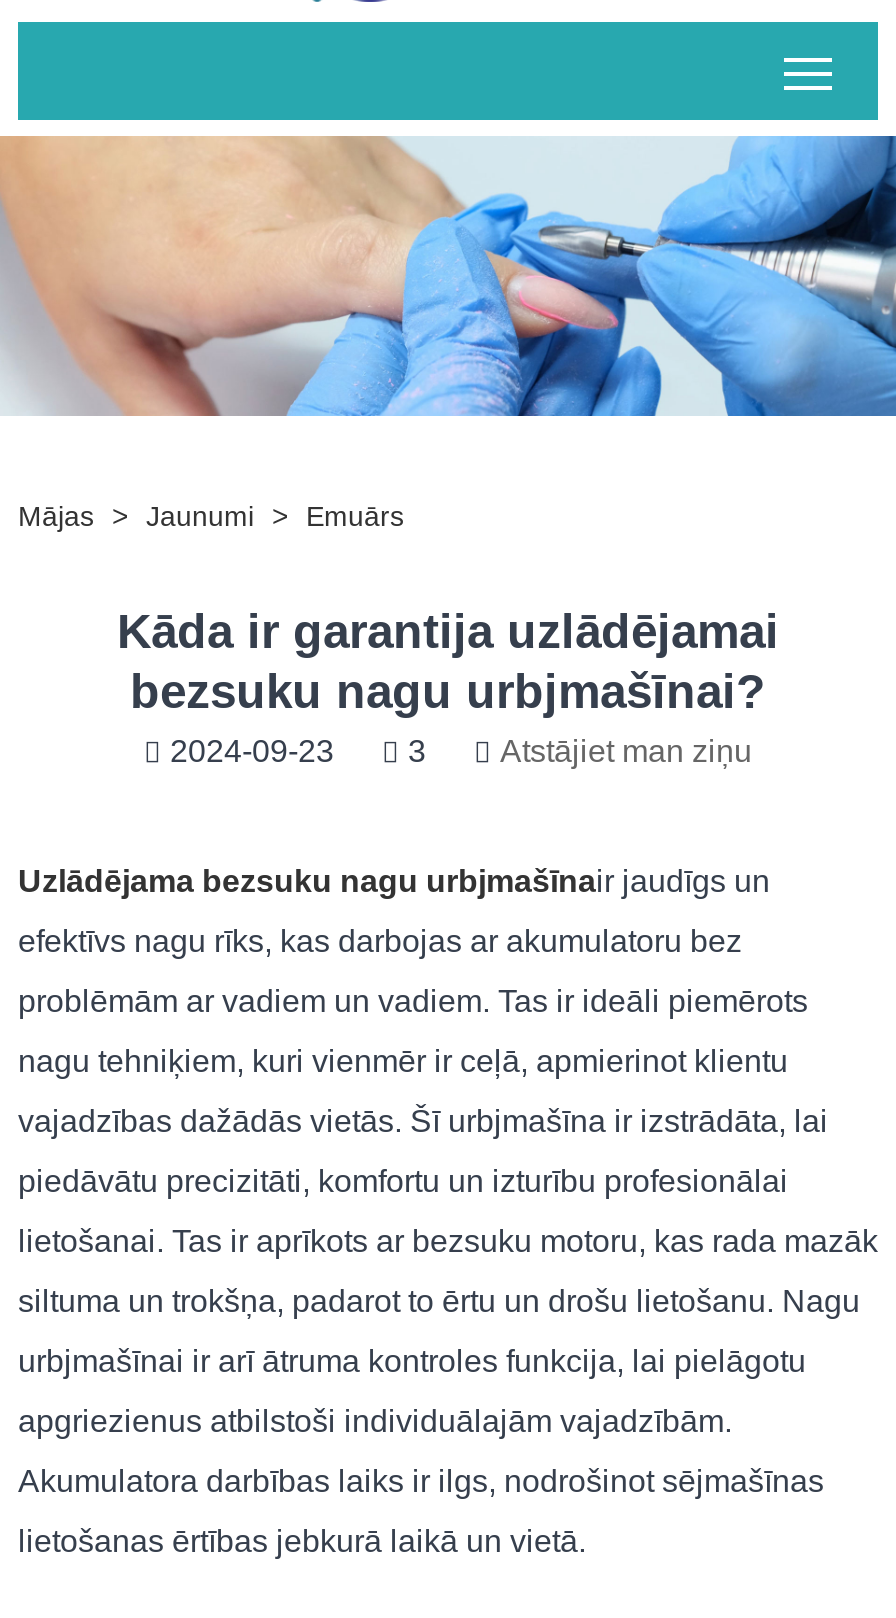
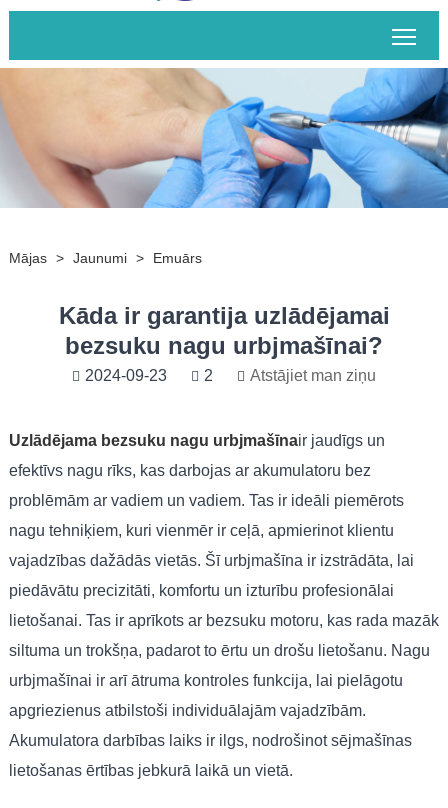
[170,734,426,768] 2024-09-23 3 -> [85,367,213,384] 2024-09-23 2

